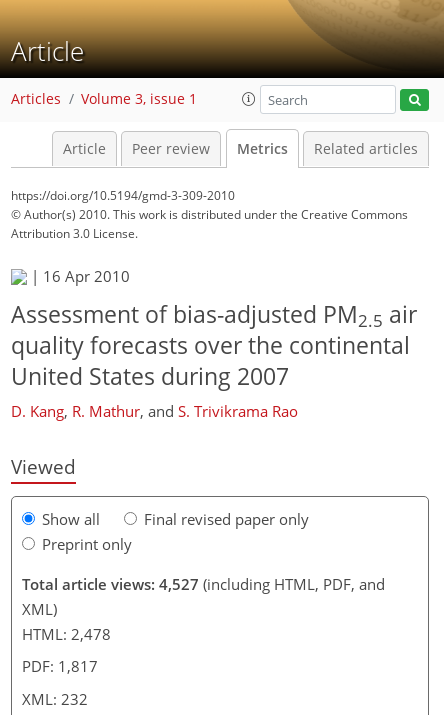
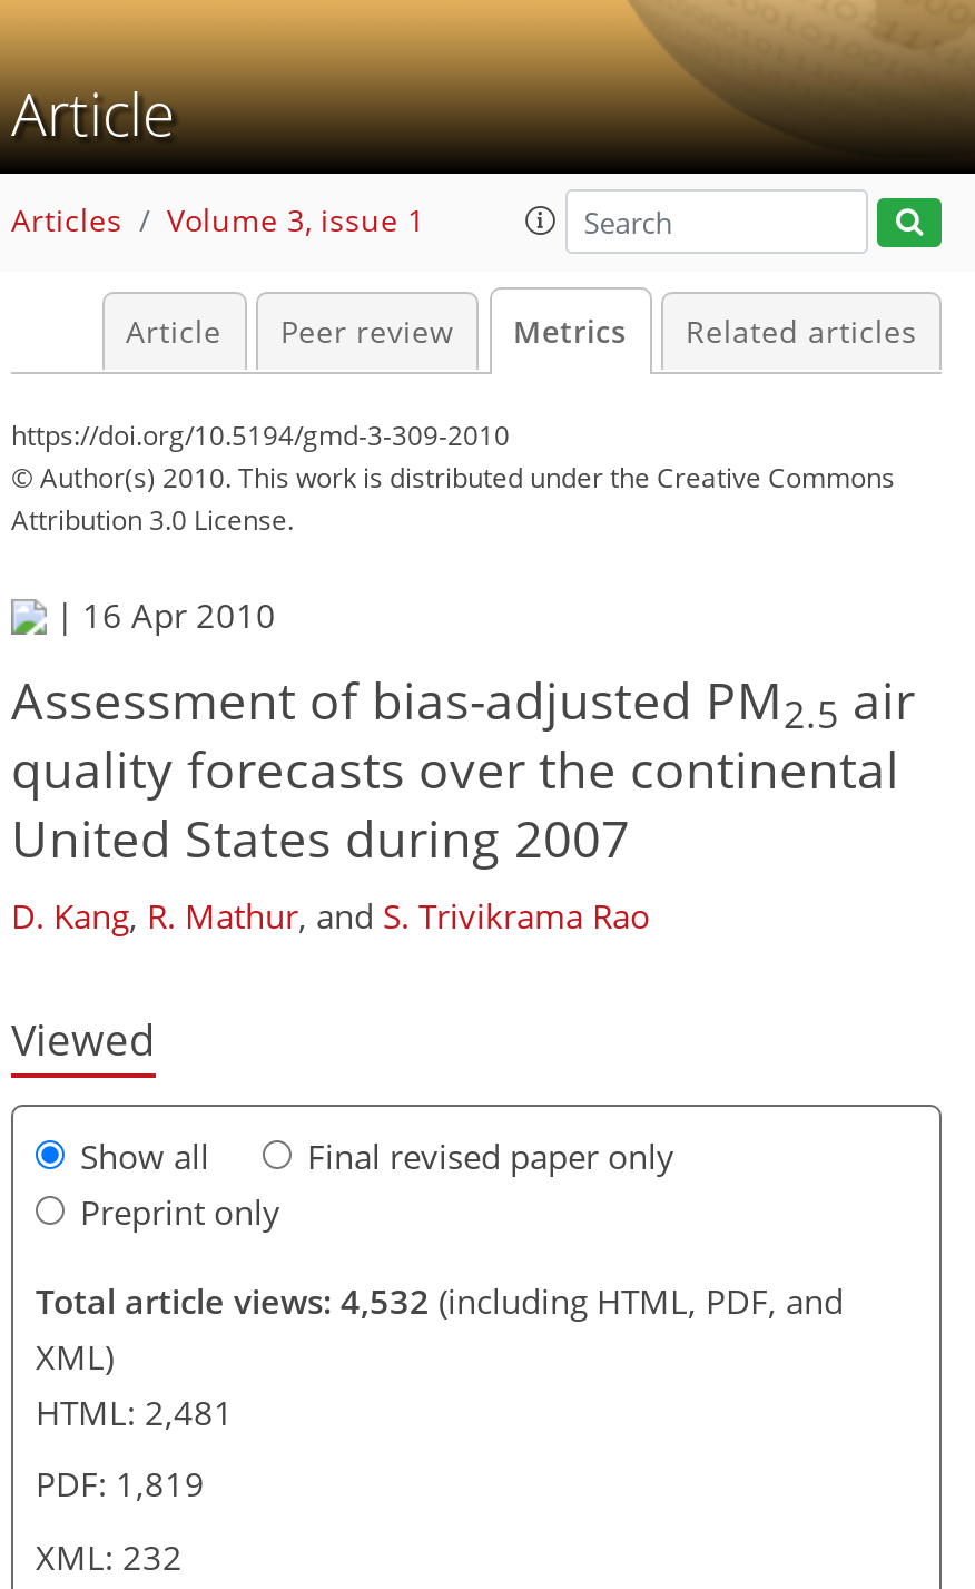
[22,573,385,593] Total article views: 4,527 (including HTML, PDF, and -> [36,1277,844,1322] Total article views: 4,532 (including HTML, PDF, and
[22,623,111,643] HTML: 2,478 -> [36,1389,234,1433] HTML: 2,481
[22,656,98,676] PDF: 1,817 -> [36,1461,205,1505] PDF: 1,819

